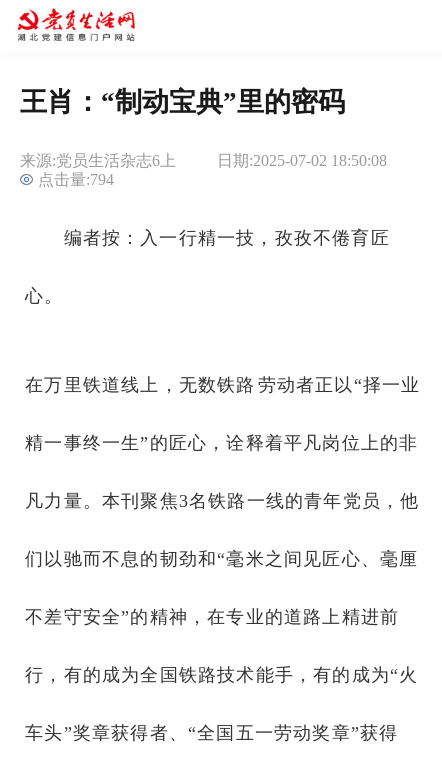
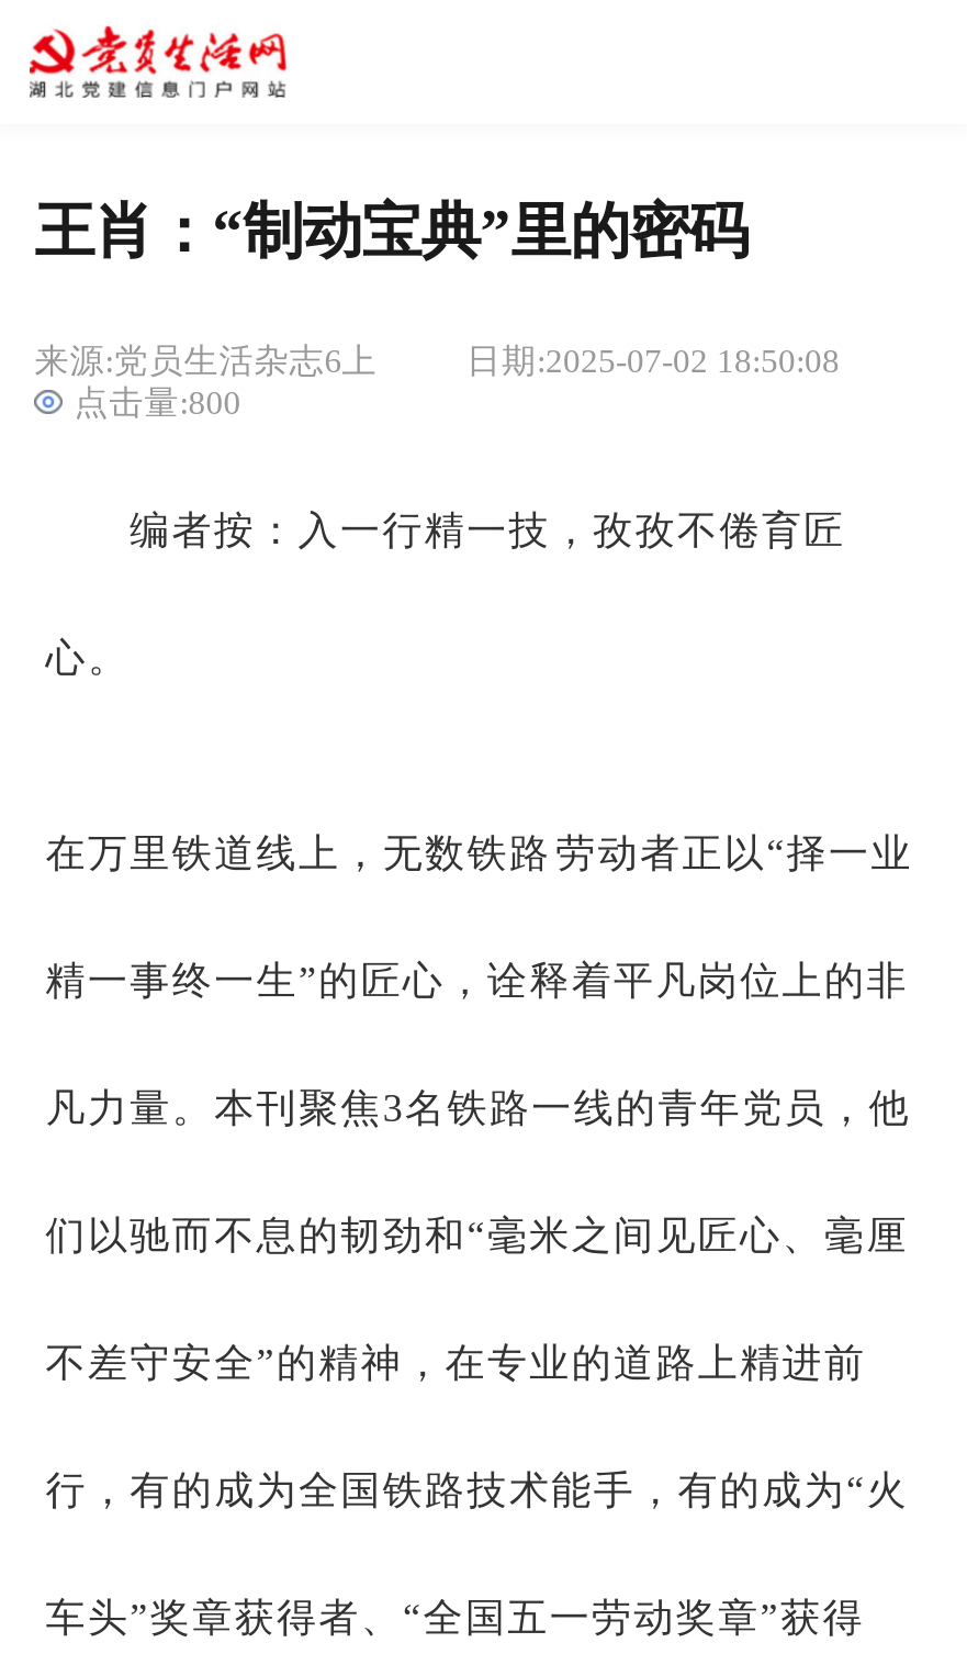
[38,171,114,188] 点击量:794 -> [74,383,241,421] 点击量:800

